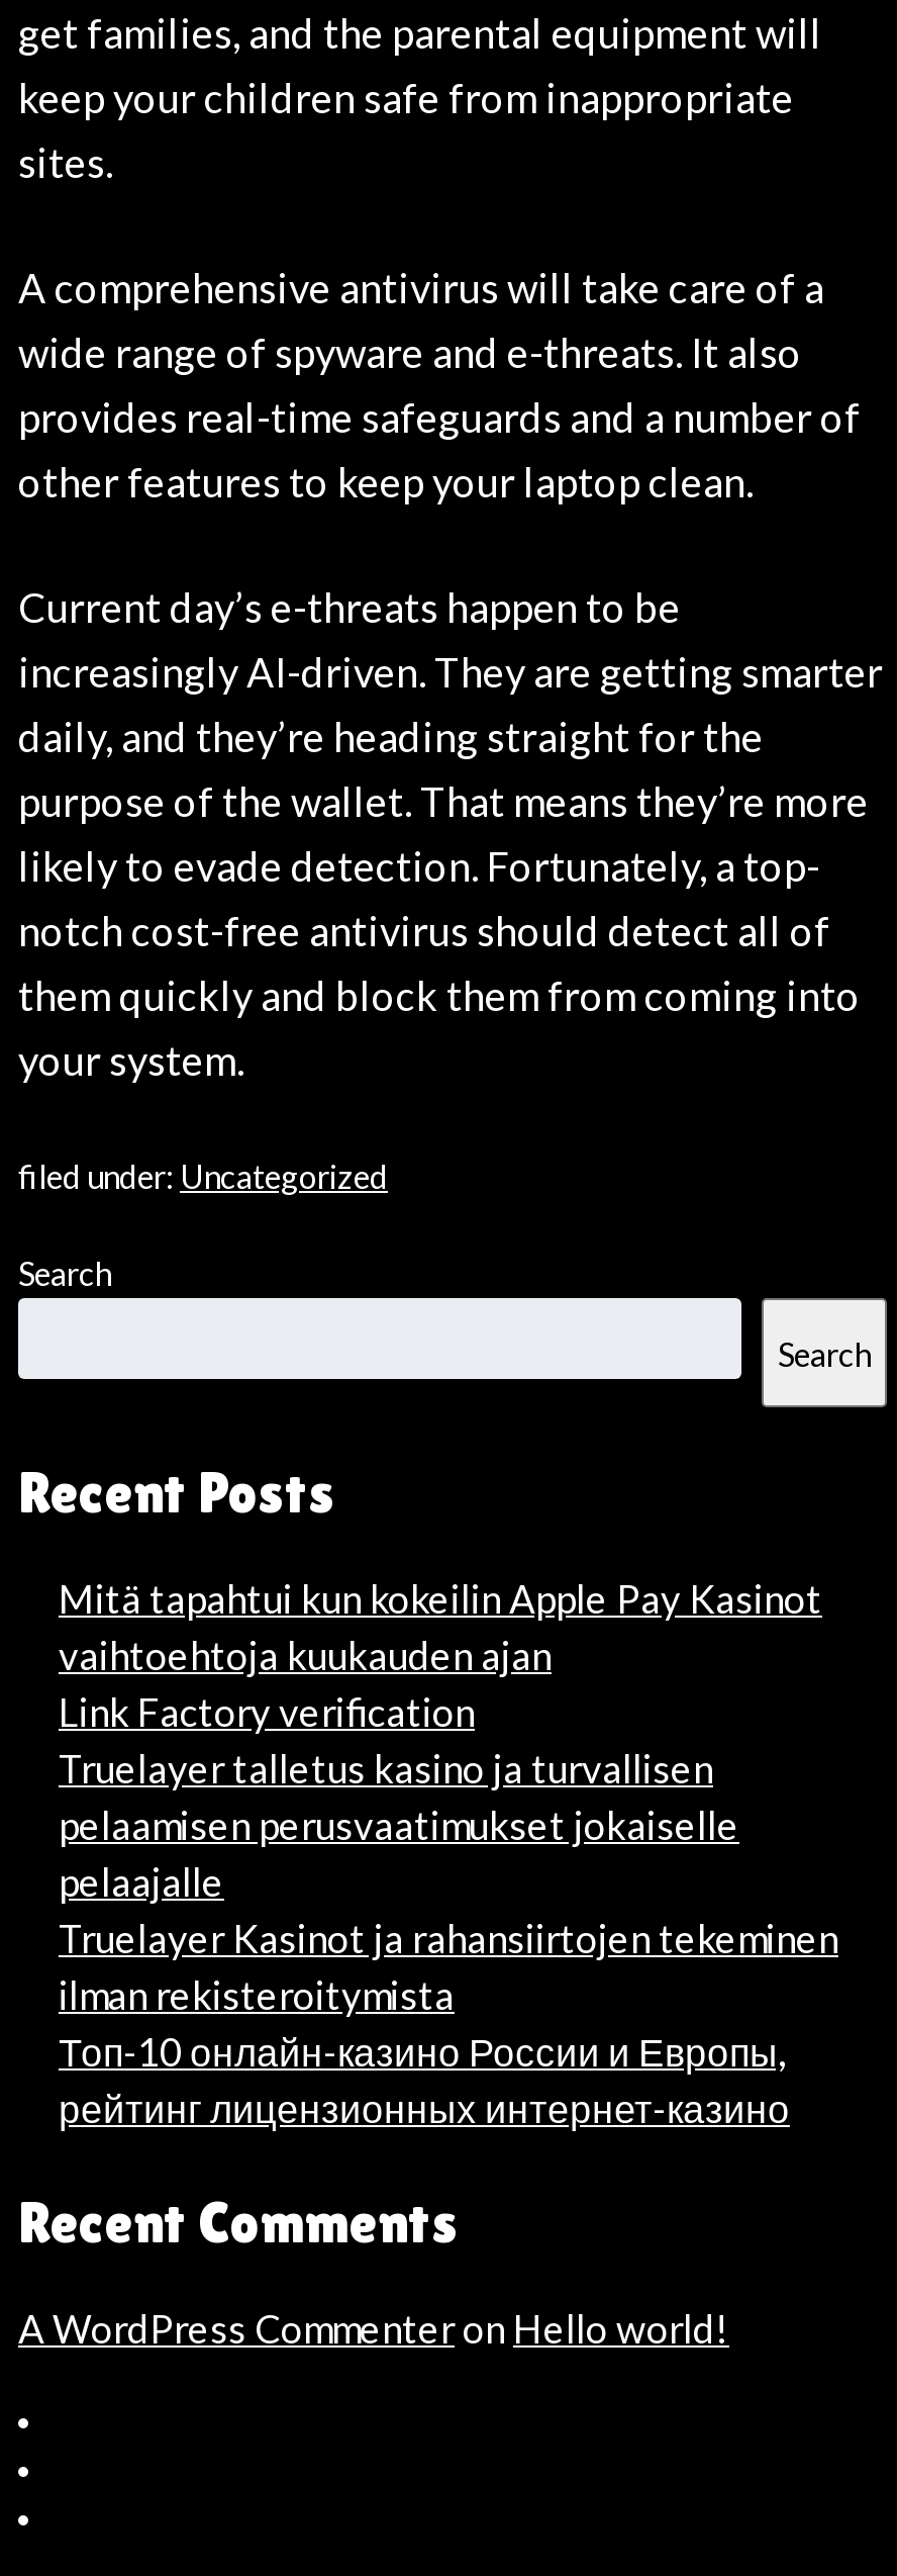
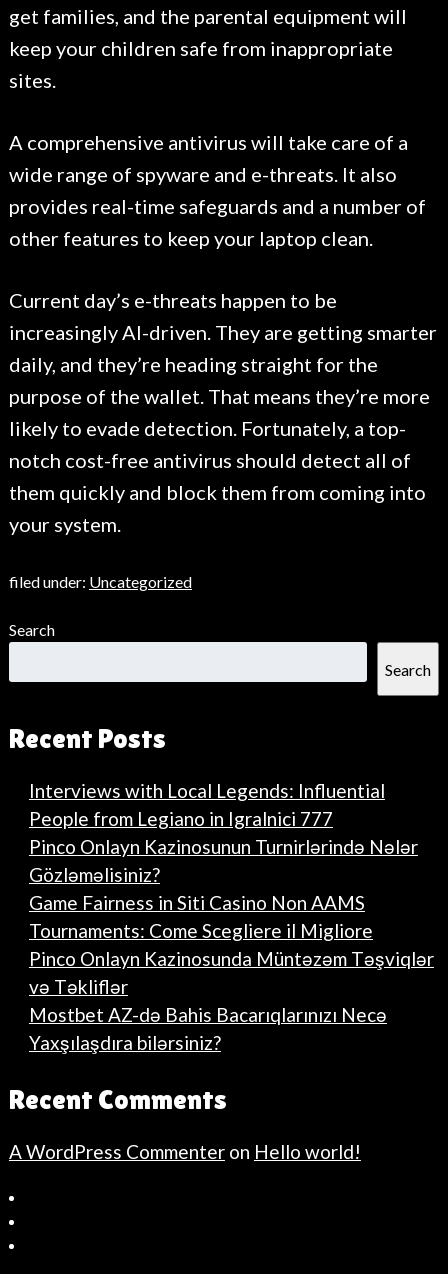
[59,1576,838,2132] Mitä tapahtui kun kokeilin Apple Pay Kasinot | vaihtoehtoja kuukauden ajan | Link Factory verification | Truelayer talletus kasino ja turvallisen | pelaamisen perusvaatimukset jokaiselle | pelaajalle | Truelayer Kasinot ja rahansiirtojen tekeminen | ilman rekisteroitymista | Топ-10 онлайн-казино России и Европы, | рейтинг лицензионных интернет-казино -> [29,779,434,1054] Interviews with Local Legends: Influential | People from Legiano in Igralnici 777 | Pinco Onlayn Kazinosunun Turnirlərində Nələr | Gözləməlisiniz? | Game Fairness in Siti Casino Non AAMS | Tournaments: Come Scegliere il Migliore | Pinco Onlayn Kazinosunda Müntəzəm Təşviqlər | və Təkliflər | Mostbet AZ-də Bahis Bacarıqlarınızı Necə | Yaxşılaşdıra bilərsiniz?

